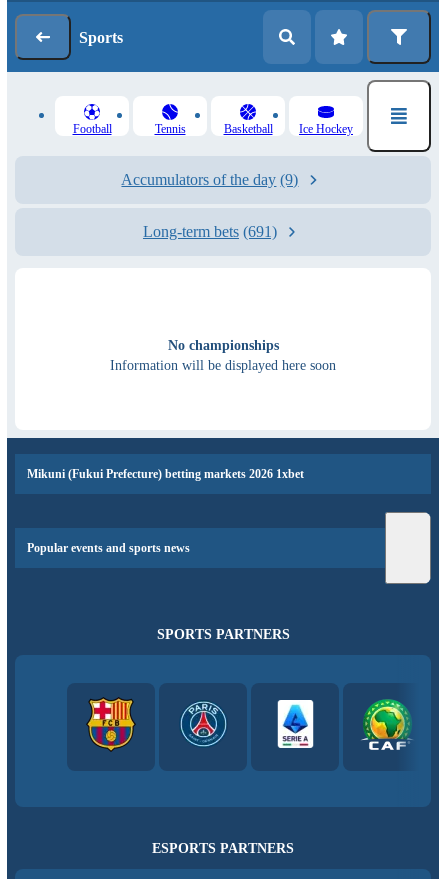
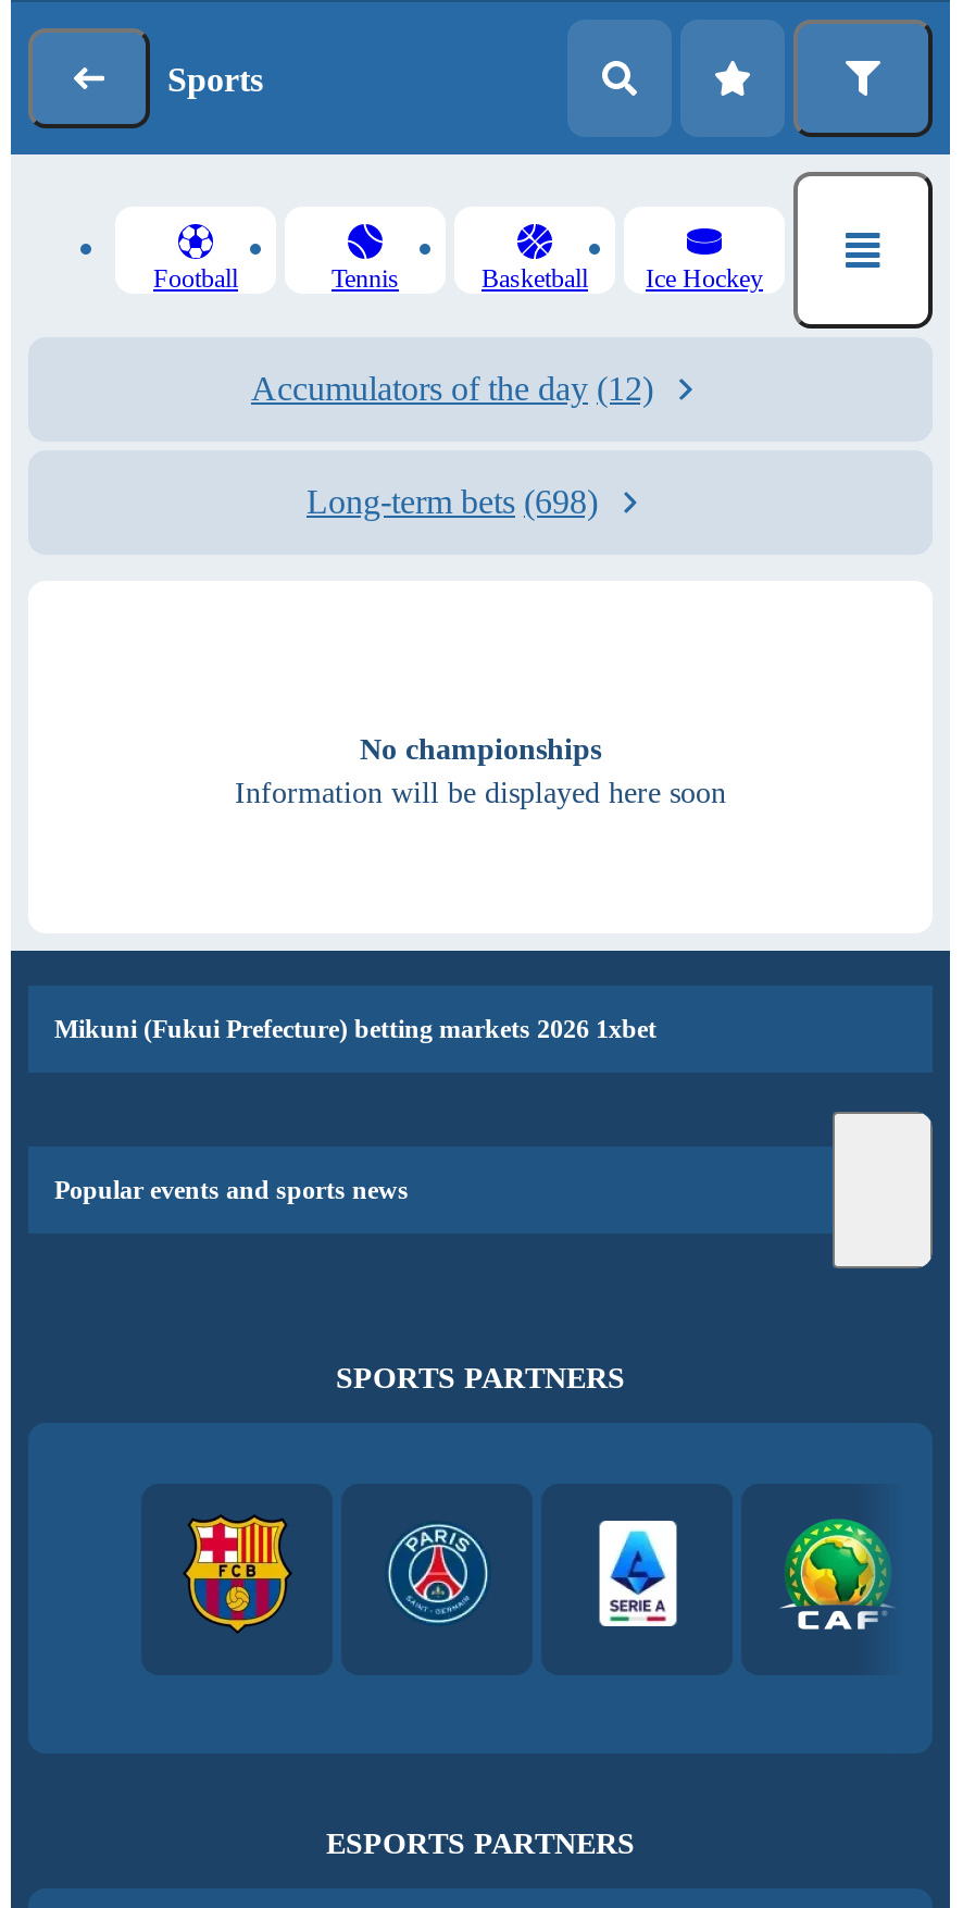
[121,171,298,188] Accumulators of the day (9) -> [251,370,653,407] Accumulators of the day (12)
[143,223,277,240] Long-term bets (691) -> [307,483,598,520] Long-term bets (698)

